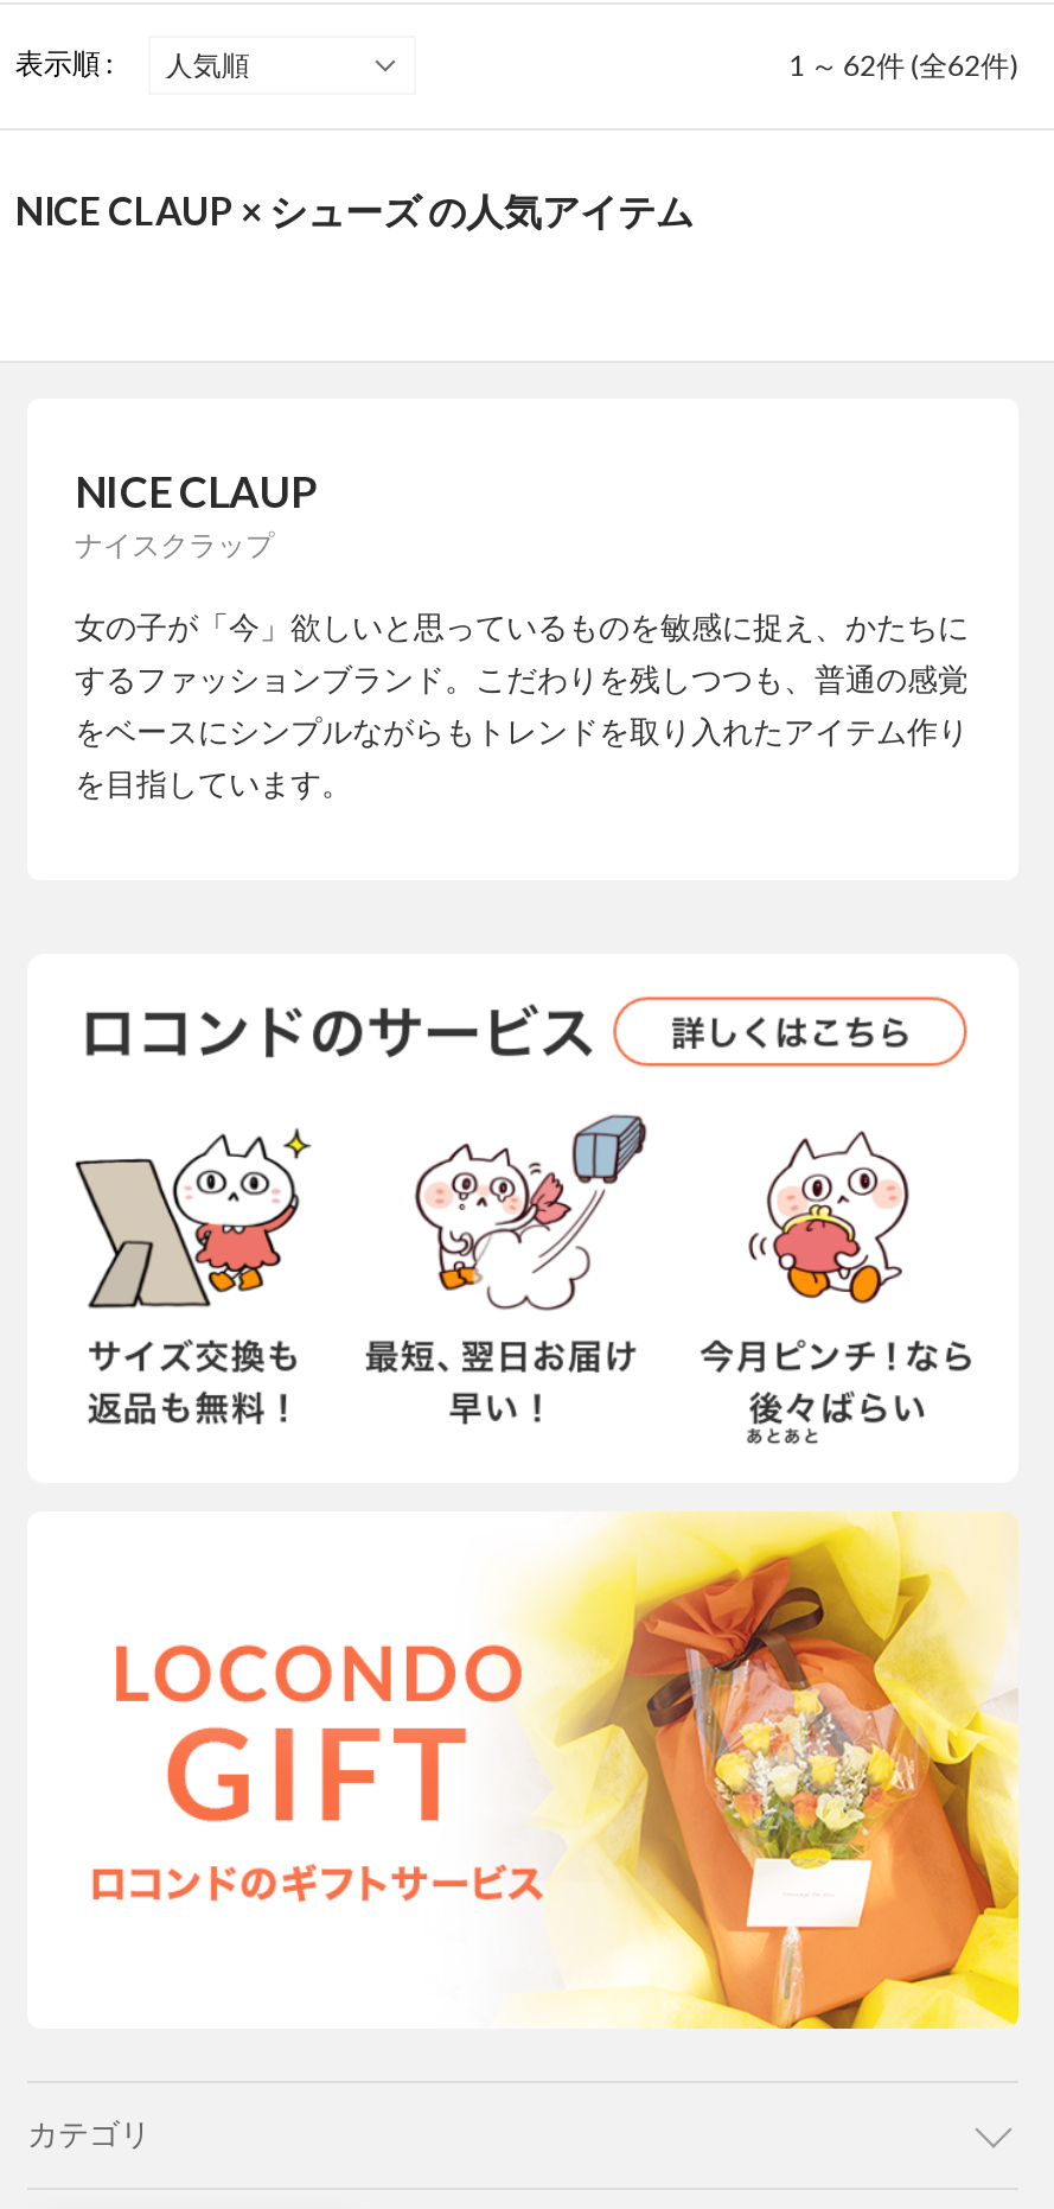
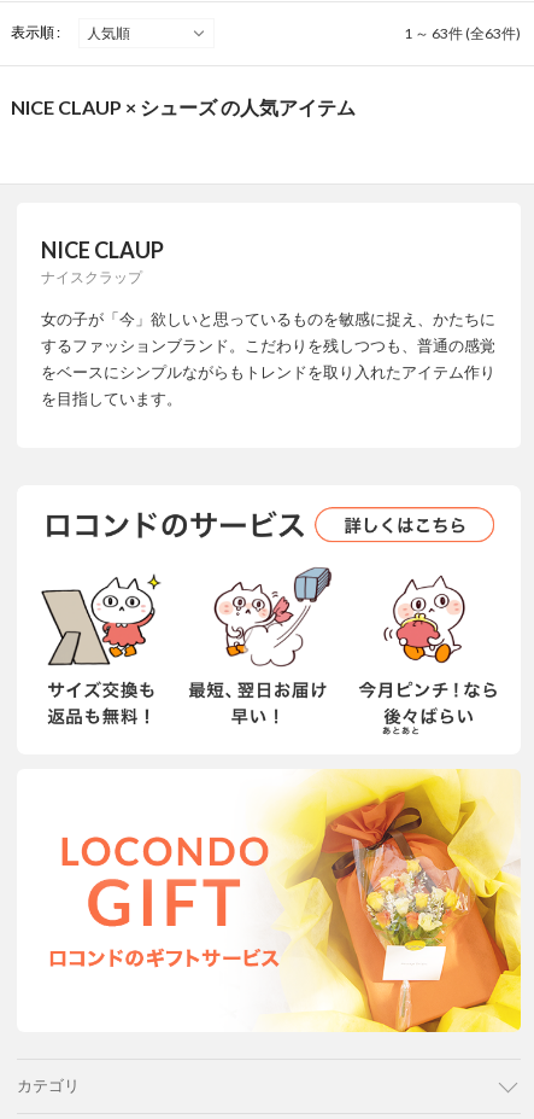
[789,47,1019,83] 1 ～ 62件 (全62件) -> [404,24,521,42] 1 ～ 63件 (全63件)

